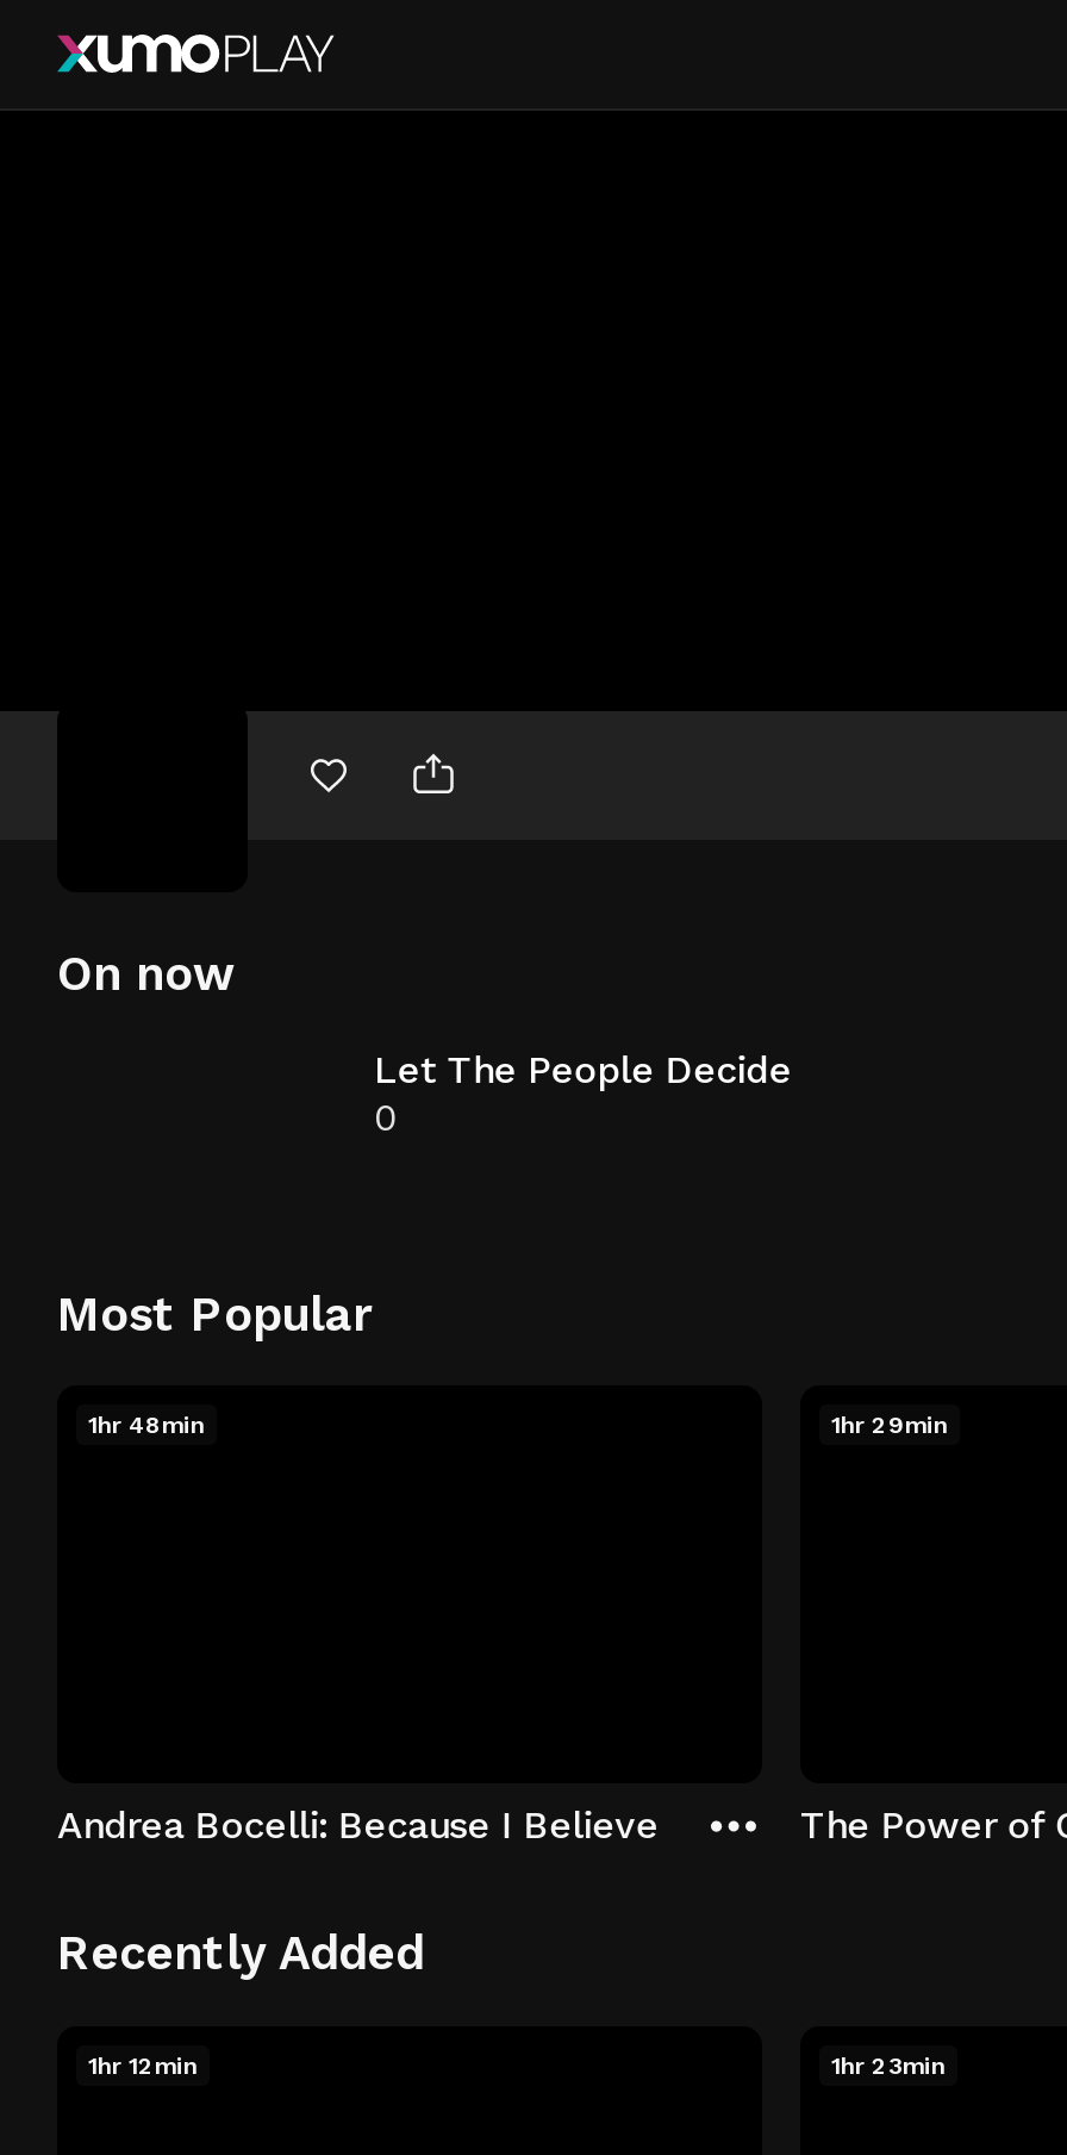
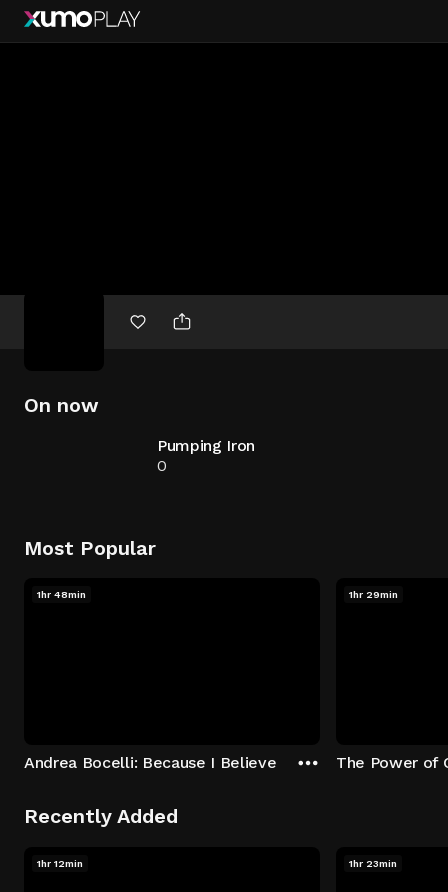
[374,1047,791,1092] Let The People Decide -> [157,436,255,455] Pumping Iron

